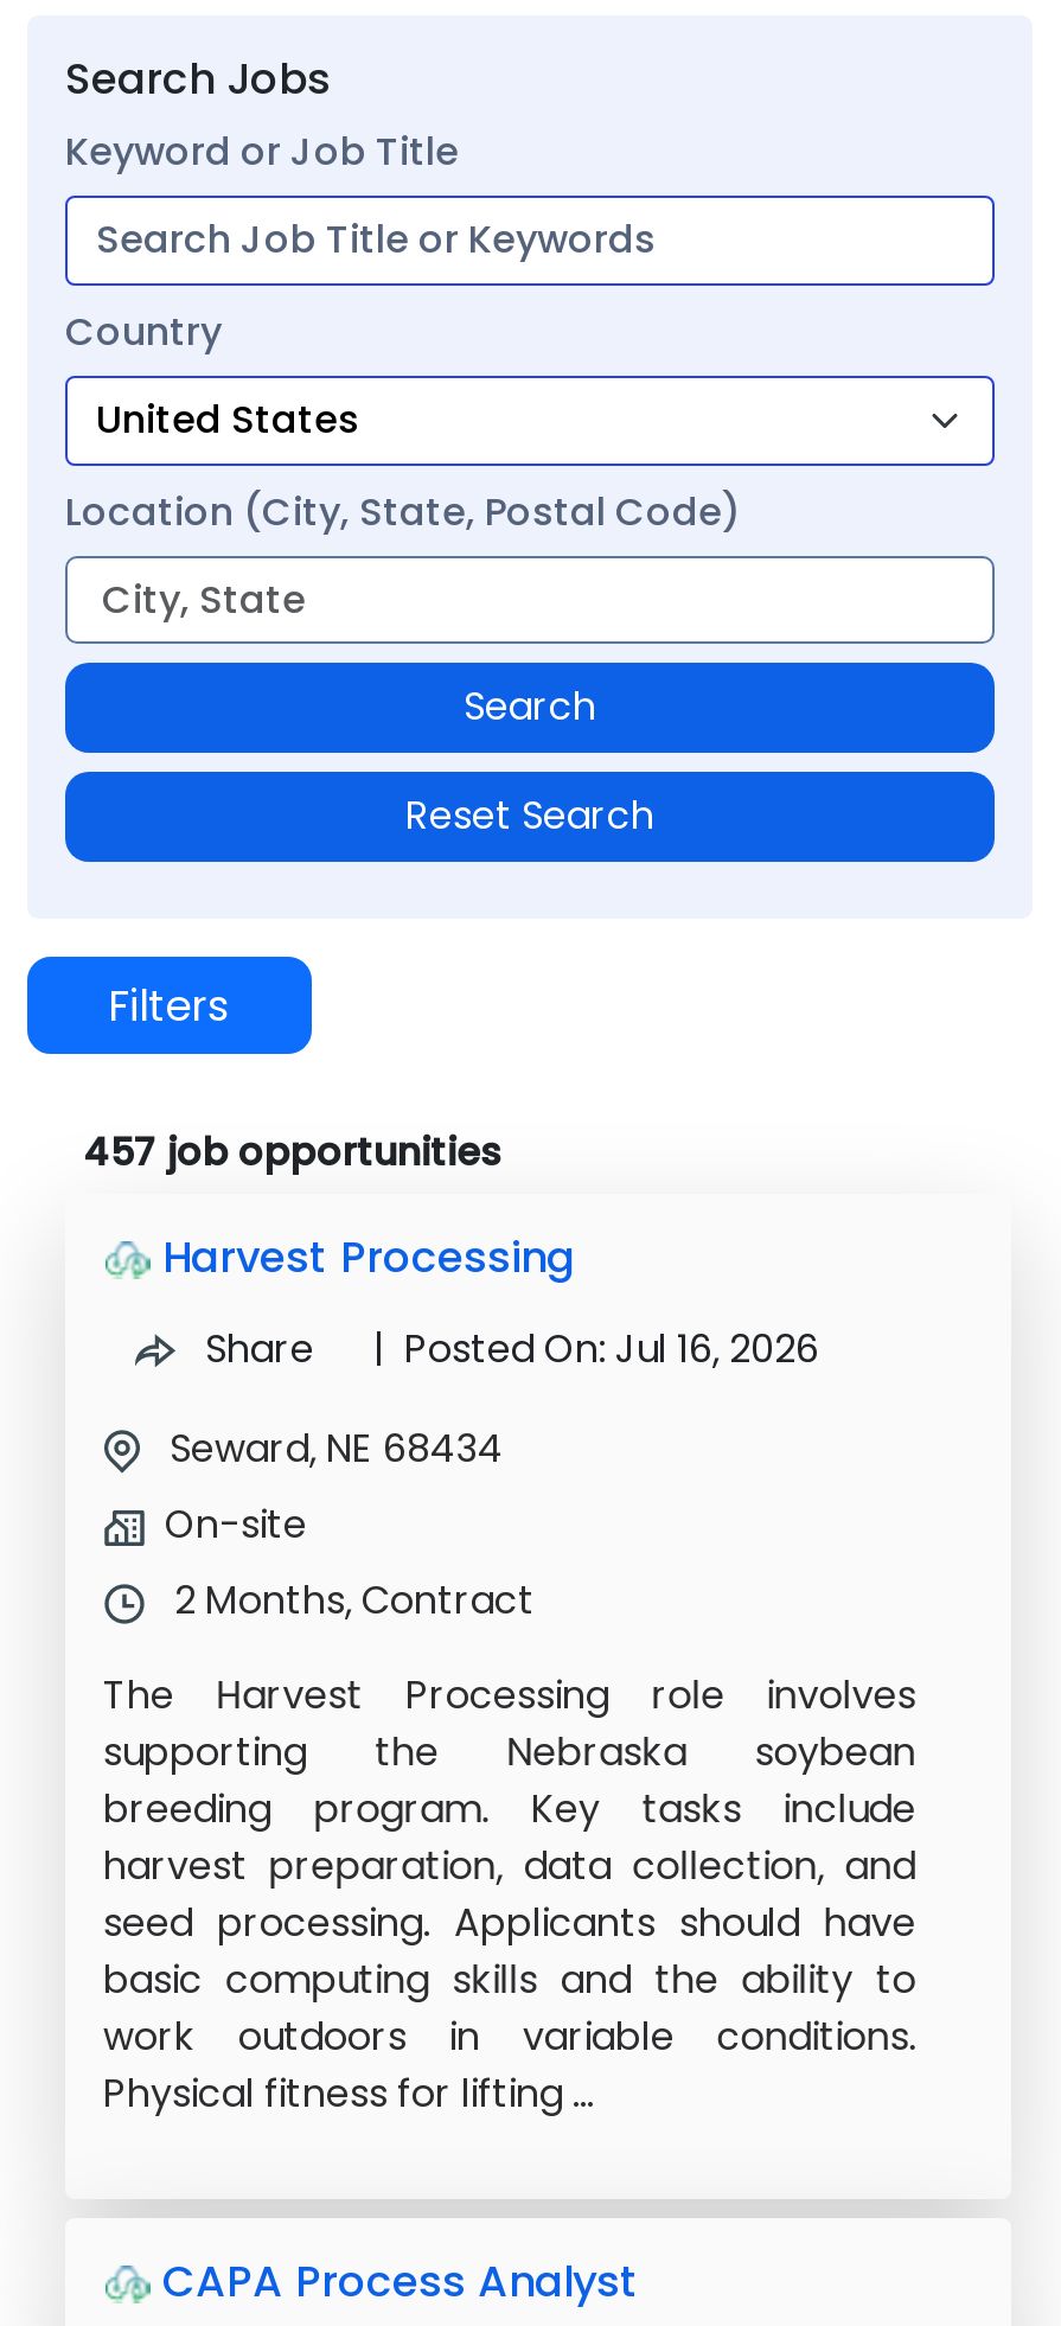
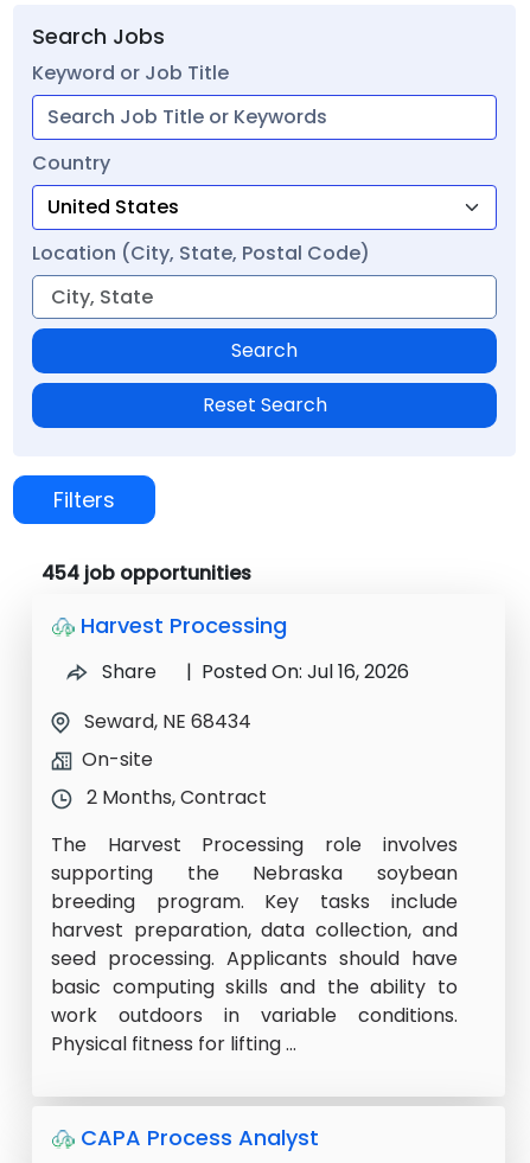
[84,1125,501,1180] 457 job opportunities -> [41,560,251,587] 454 job opportunities

